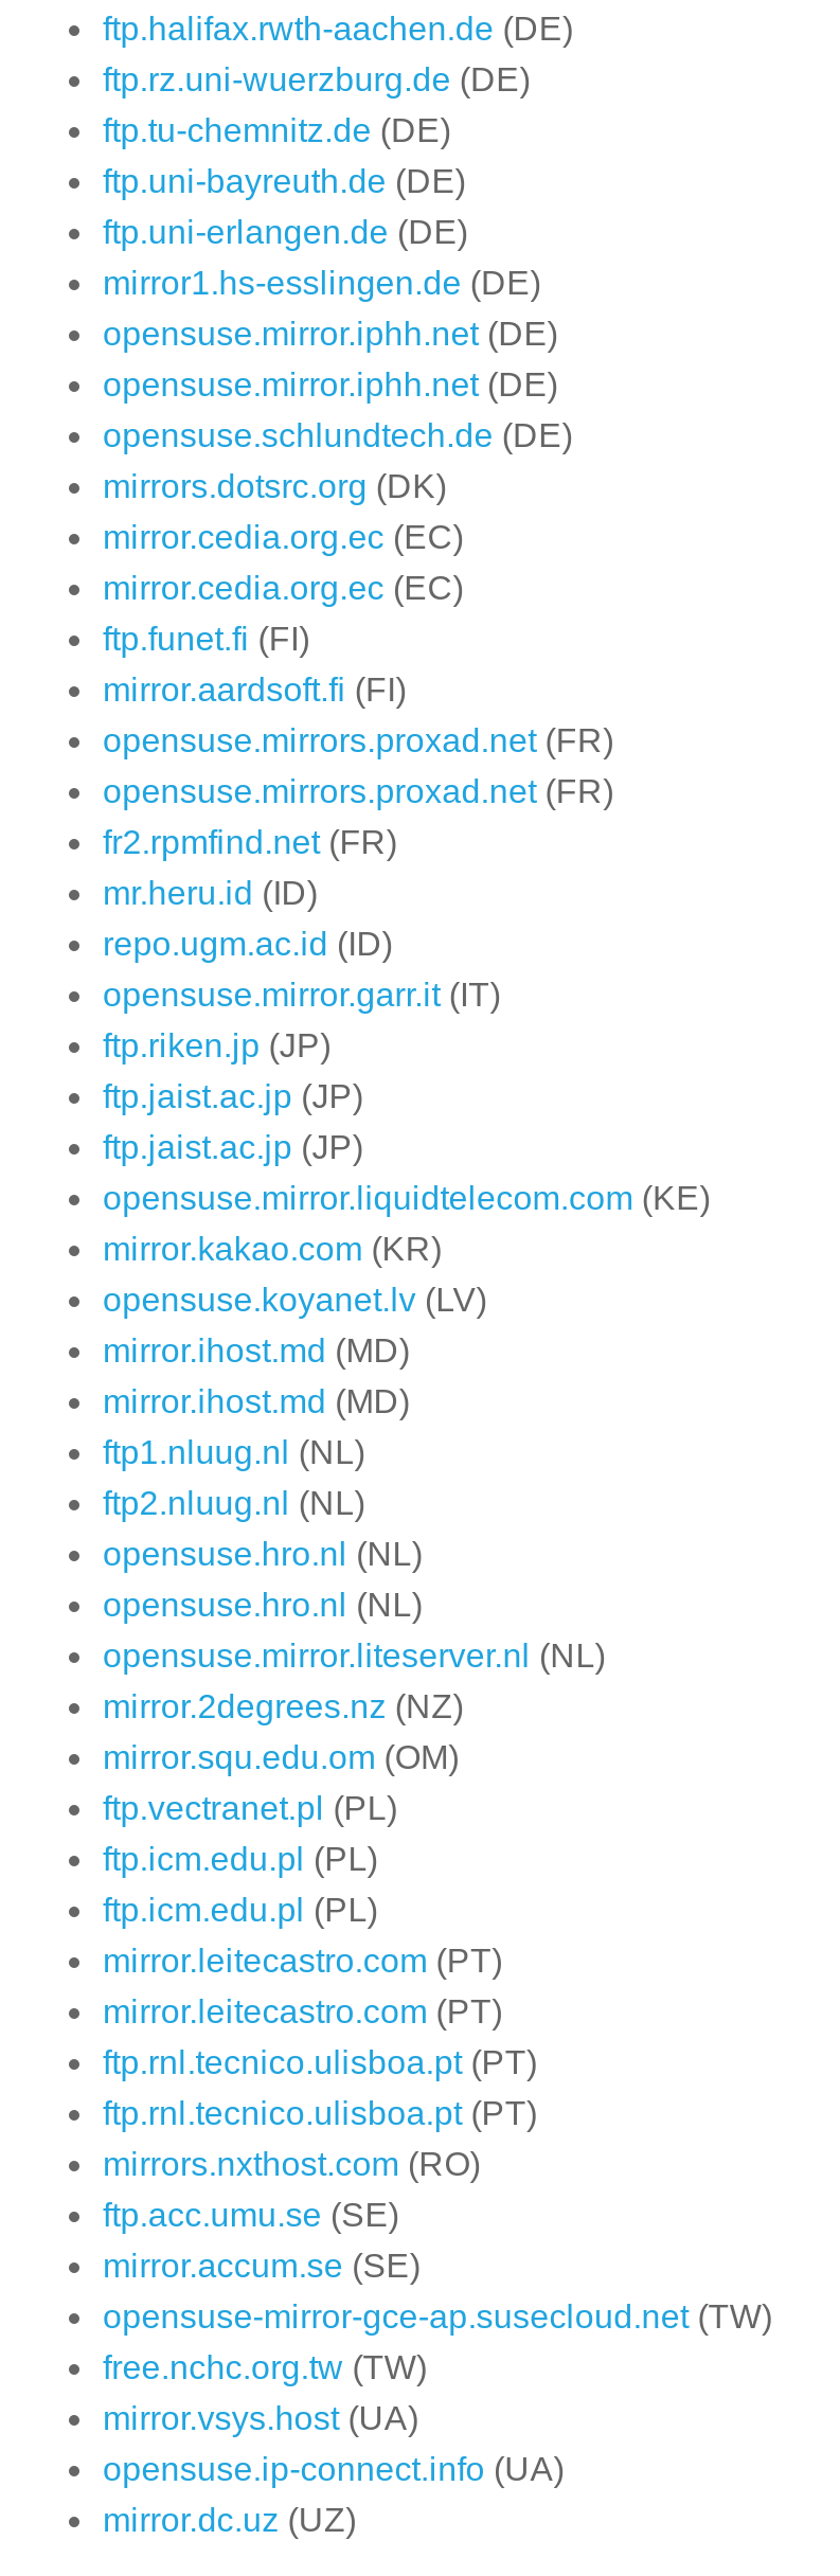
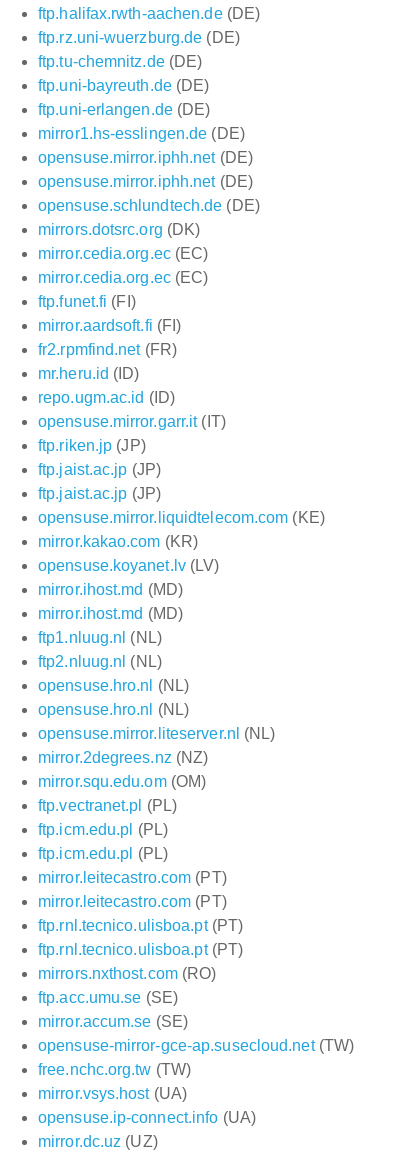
[103,722,614,809] opensuse.mirrors.proxad.net (FR) | opensuse.mirrors.proxad.net (FR) -> none

